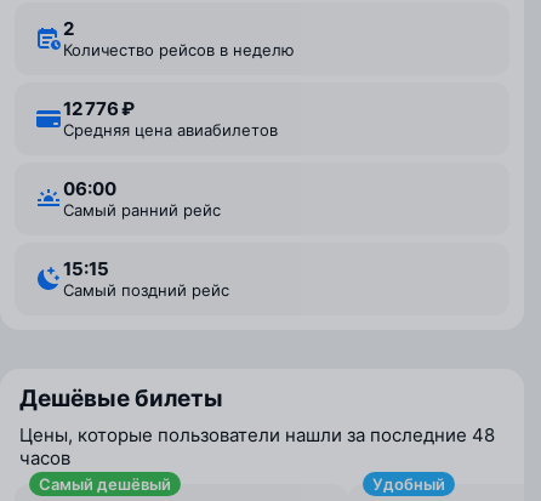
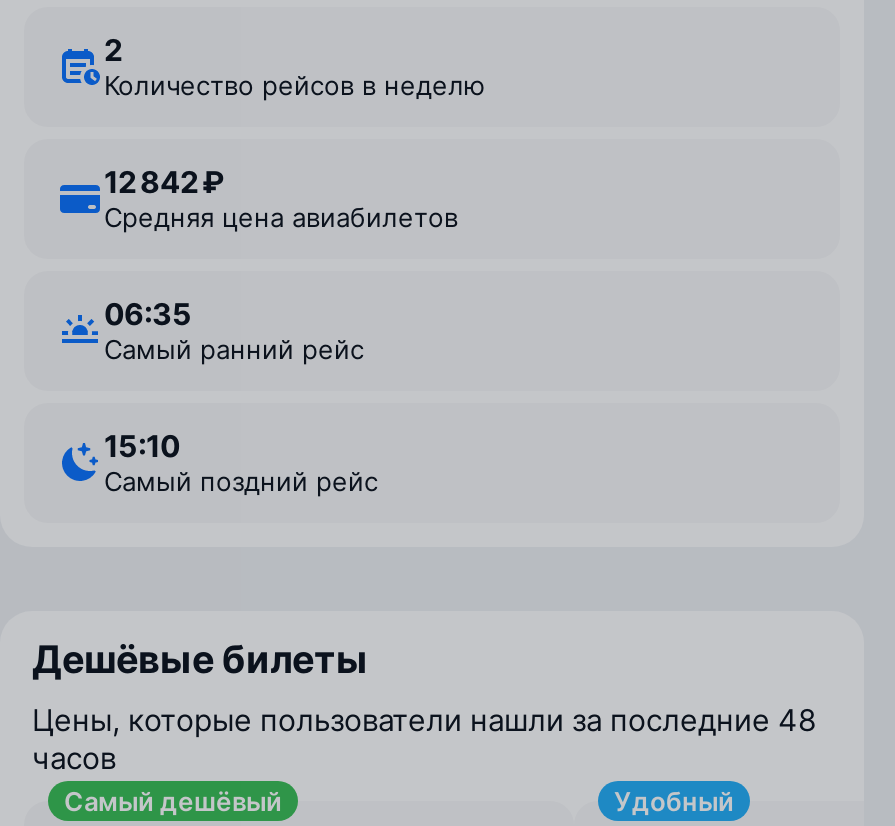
[63,97,135,120] 12 776 ₽ -> [104,163,224,201] 12 842 ₽
[63,177,116,200] 06:00 -> [104,295,192,333] 06:35
[63,257,109,280] 15:15 -> [104,427,180,465] 15:10

